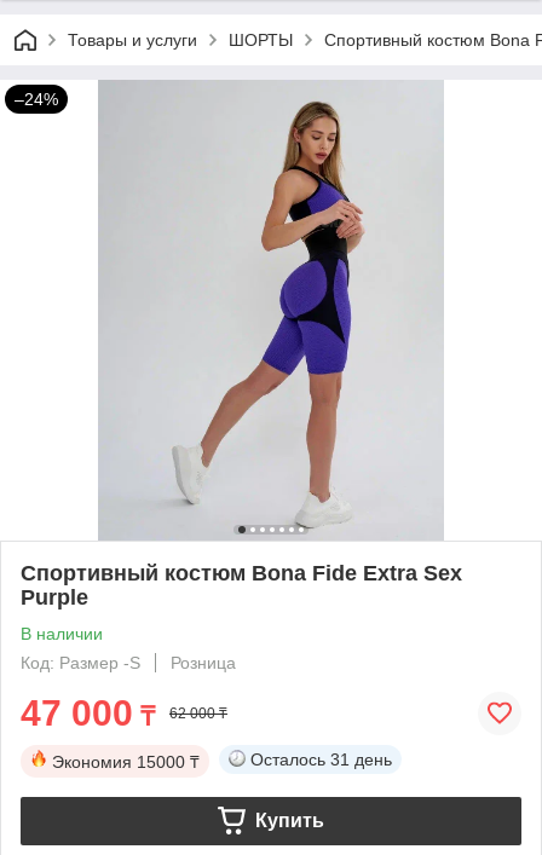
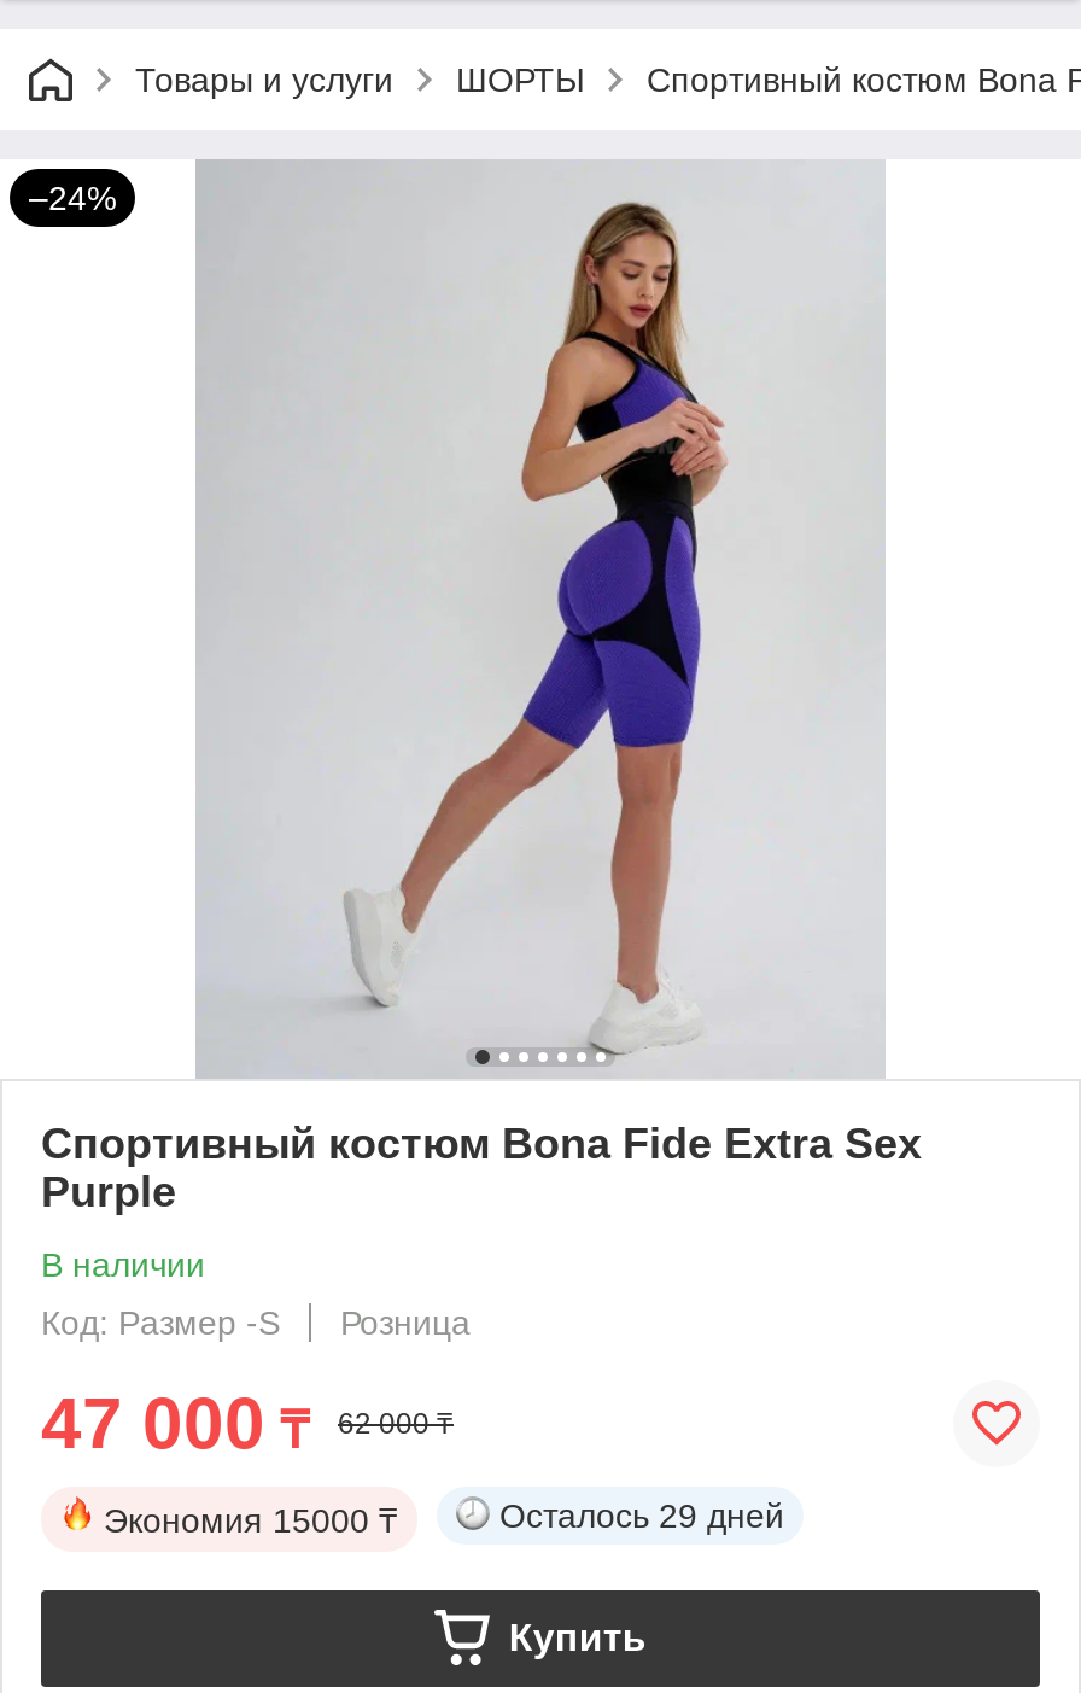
[250,750,392,769] Осталось 31 день -> [499,1496,784,1534] Осталось 29 дней

